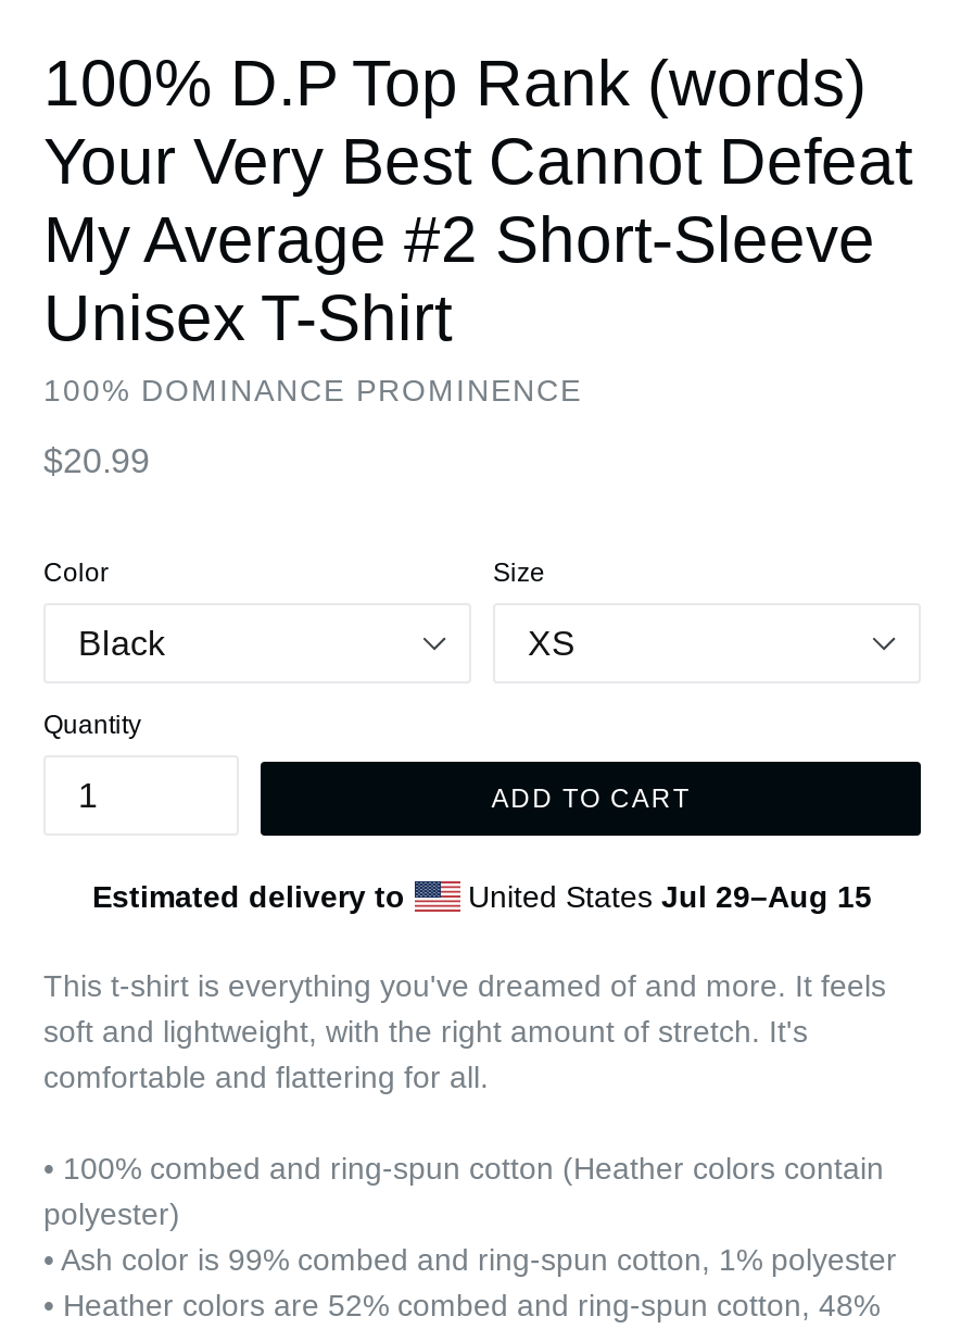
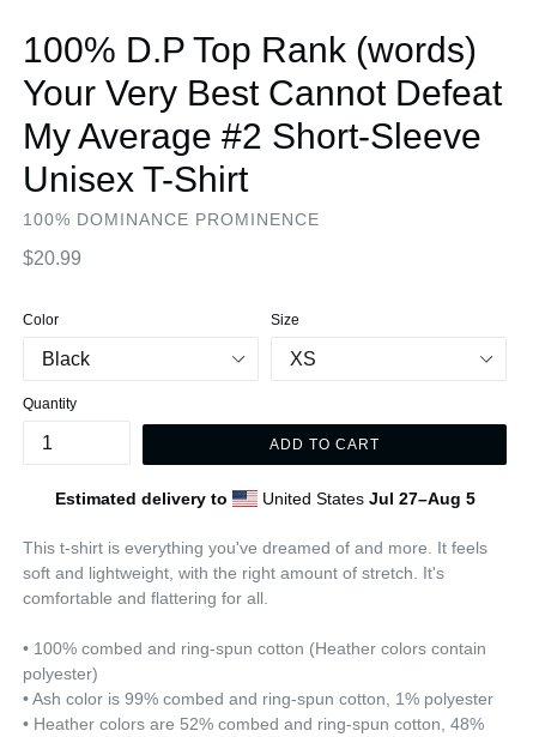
[459,879,872,914] United States Jul 29–Aug 15 -> [257,489,475,508] United States Jul 27–Aug 5

